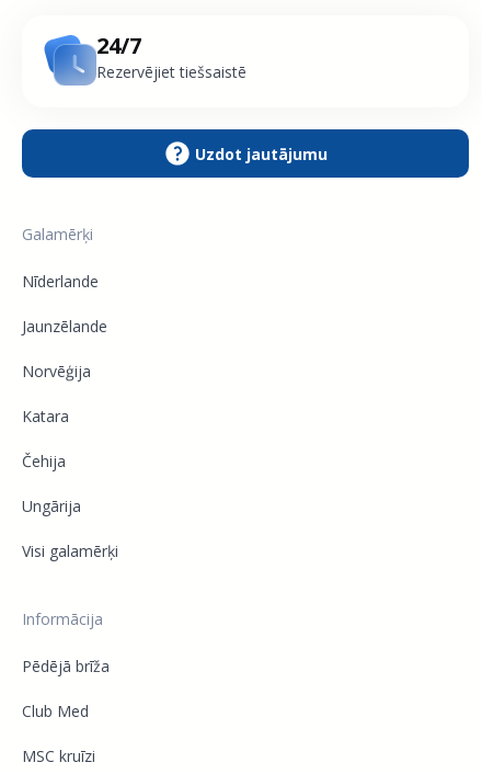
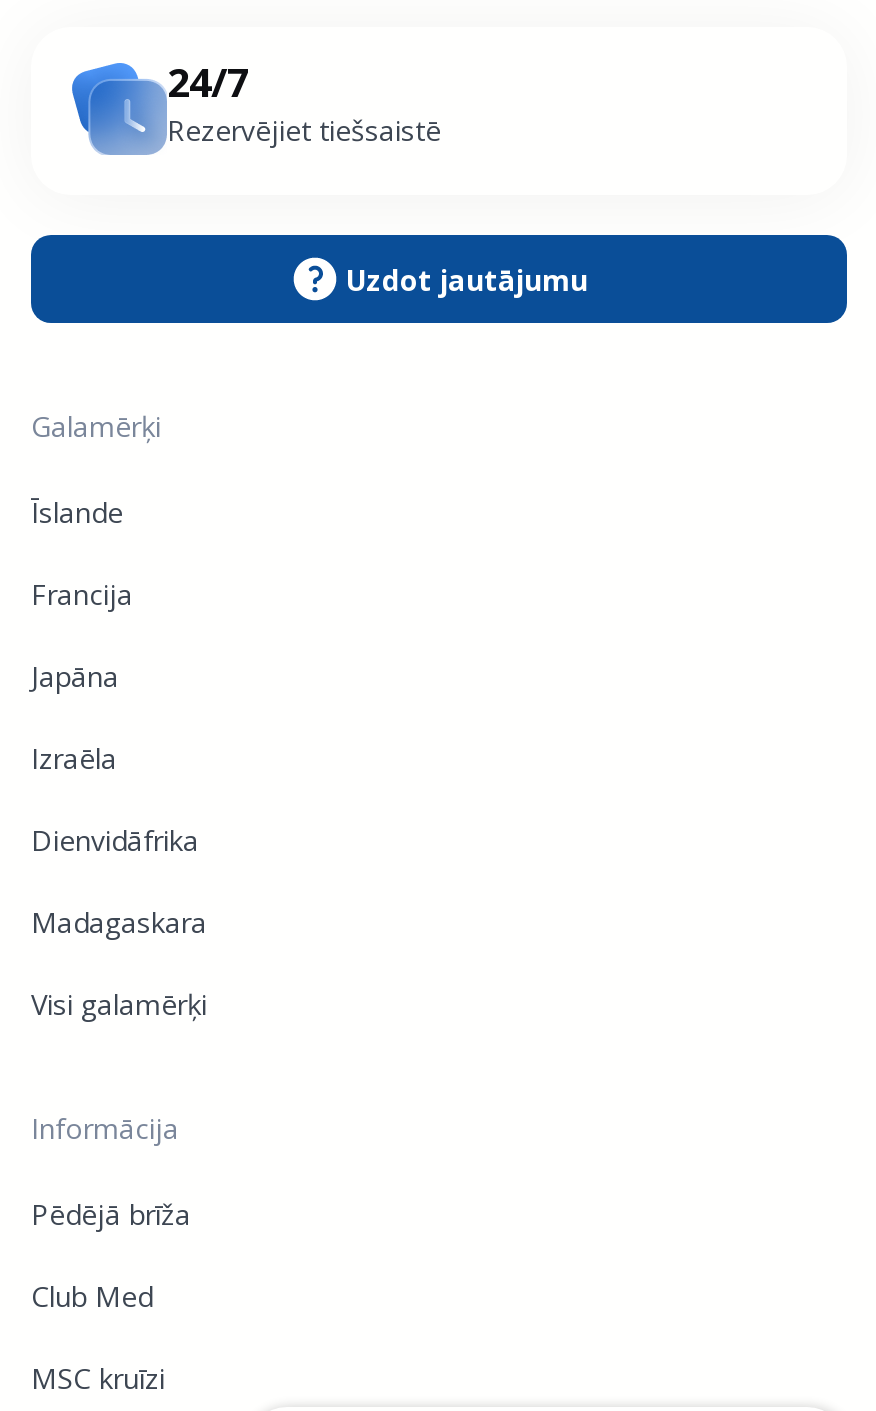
[22,271,99,292] Nīderlande -> [31,493,123,531] Īslande
[22,316,107,337] Jaunzēlande -> [31,575,133,613] Francija
[22,361,91,382] Norvēģija -> [31,657,119,695] Japāna
[22,406,69,426] Katara -> [31,739,117,777] Izraēla
[22,451,66,471] Čehija -> [31,821,199,859] Dienvidāfrika
[22,496,81,516] Ungārija -> [31,903,207,941] Madagaskara

